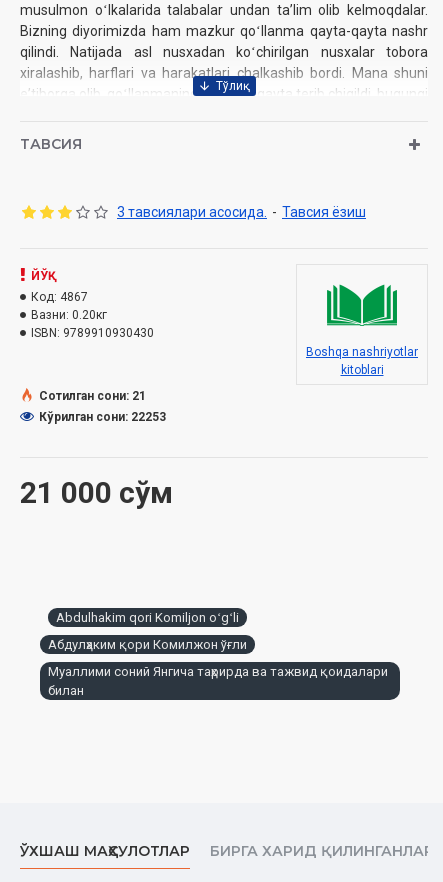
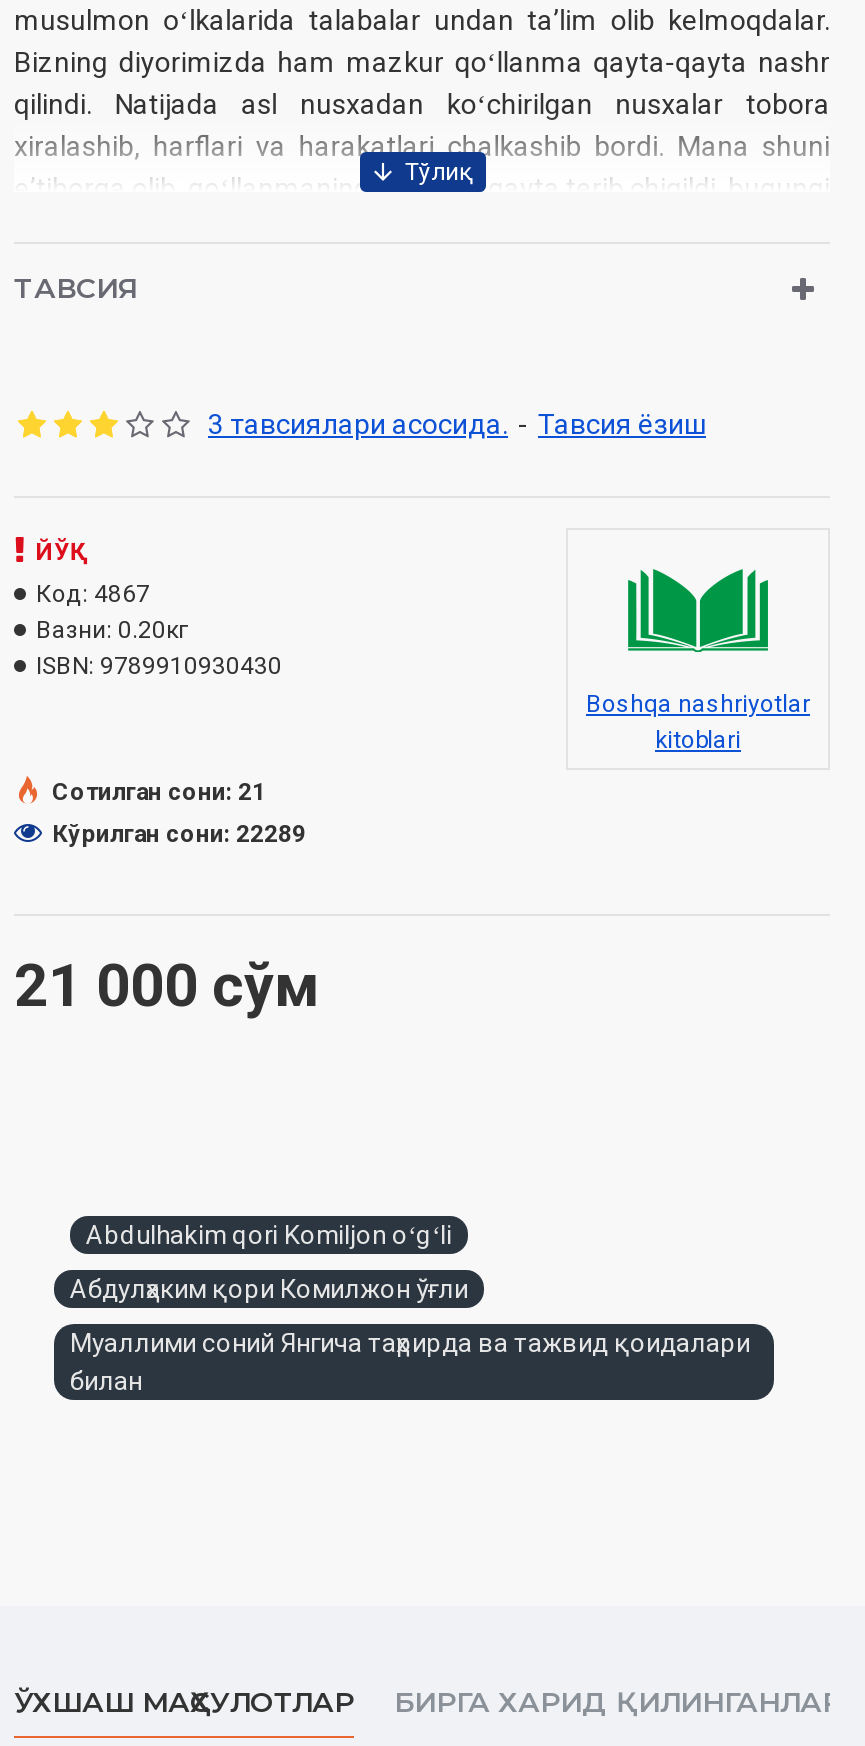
[39,410,166,424] Кўрилган сони: 22253 -> [52,820,306,848] Кўрилган сони: 22289

